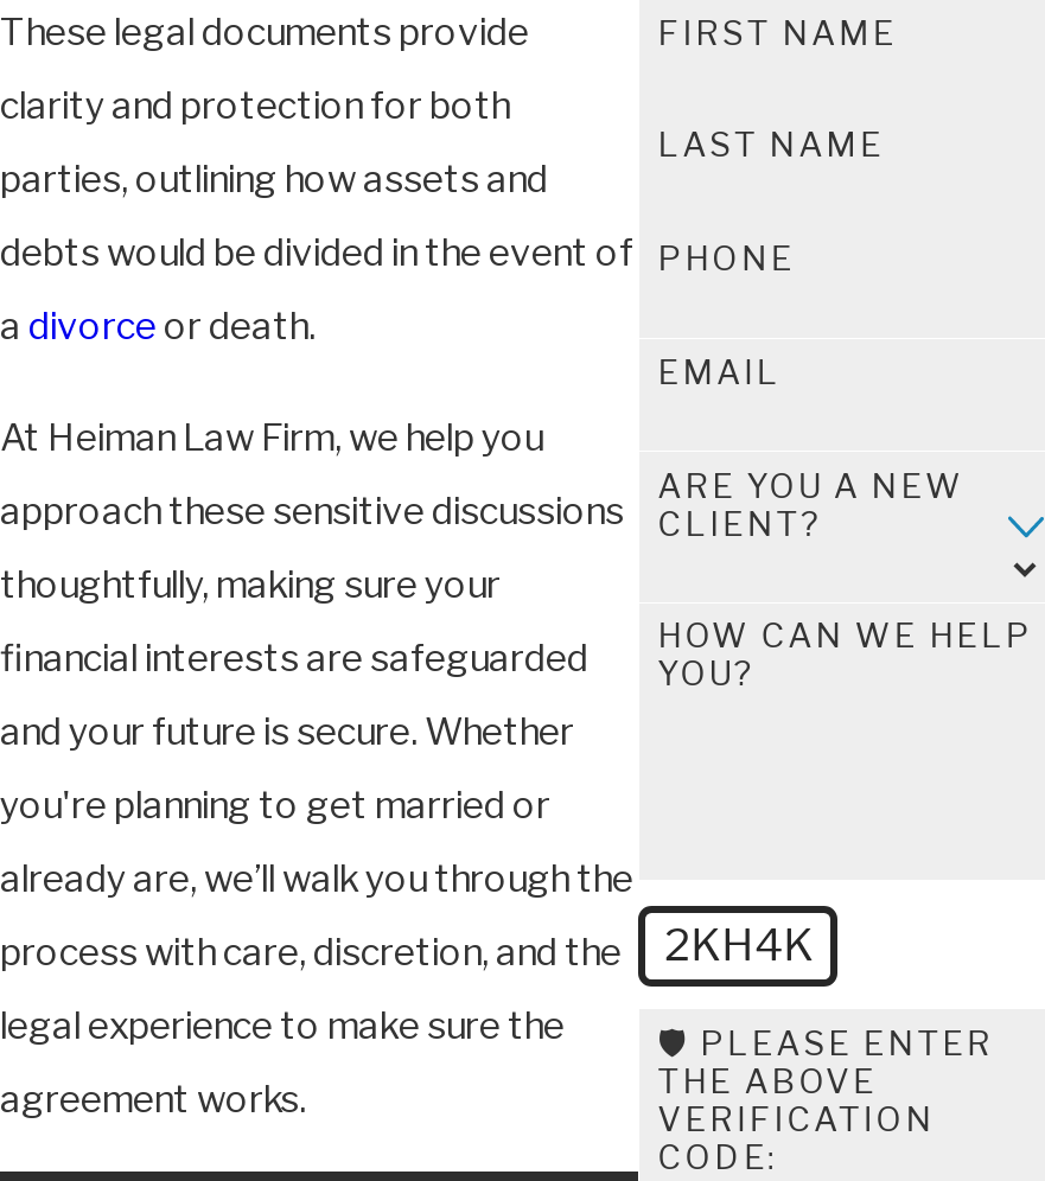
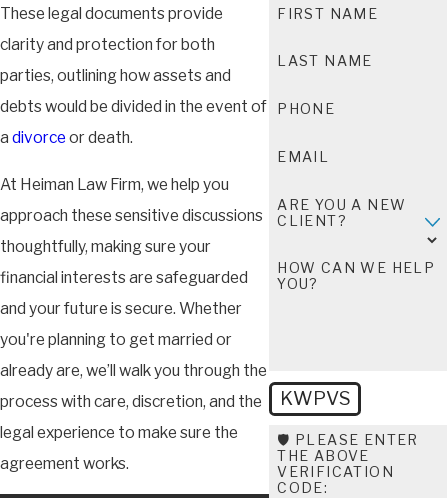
[664,918,813,973] 2KH4K -> [280,387,351,410] KWPVS

